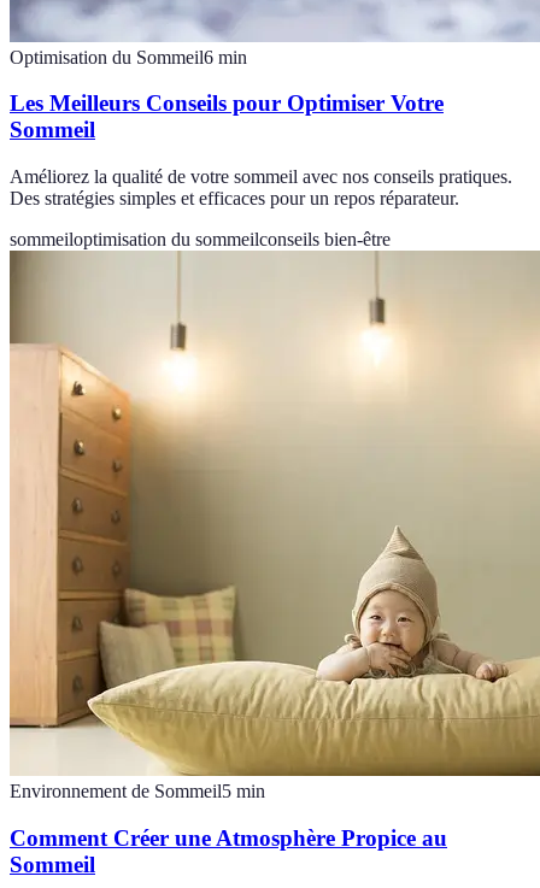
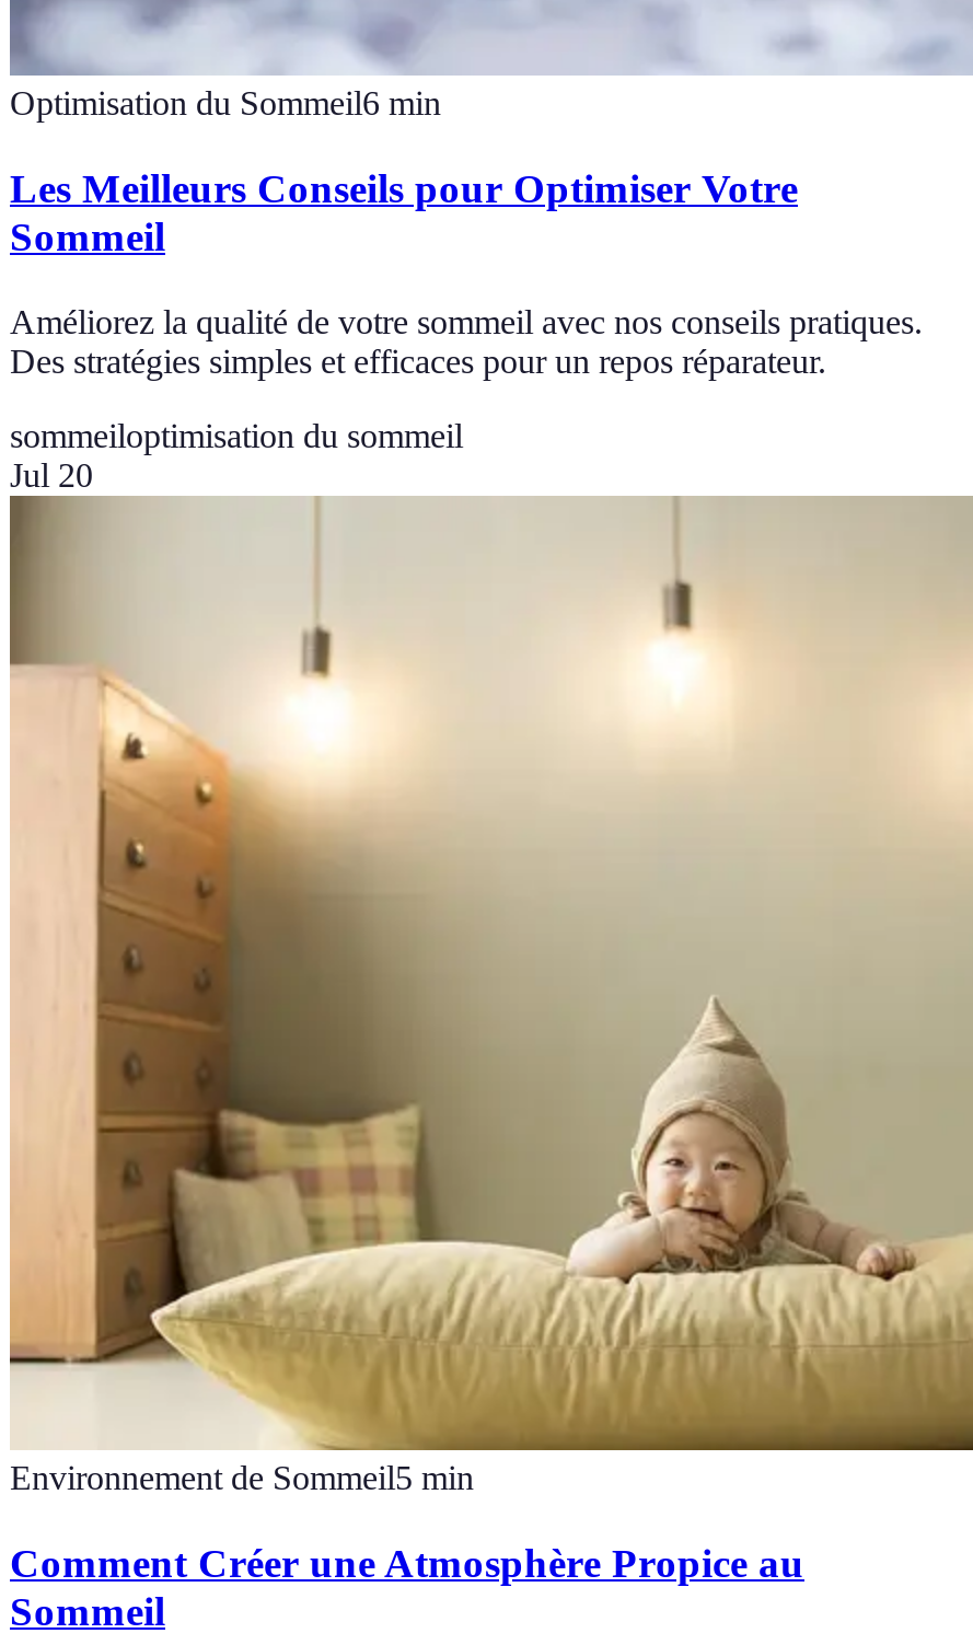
[10,229,391,250] sommeiloptimisation du sommeilconseils bien-être -> [10,416,463,493] sommeiloptimisation du sommeil | Jul 20

